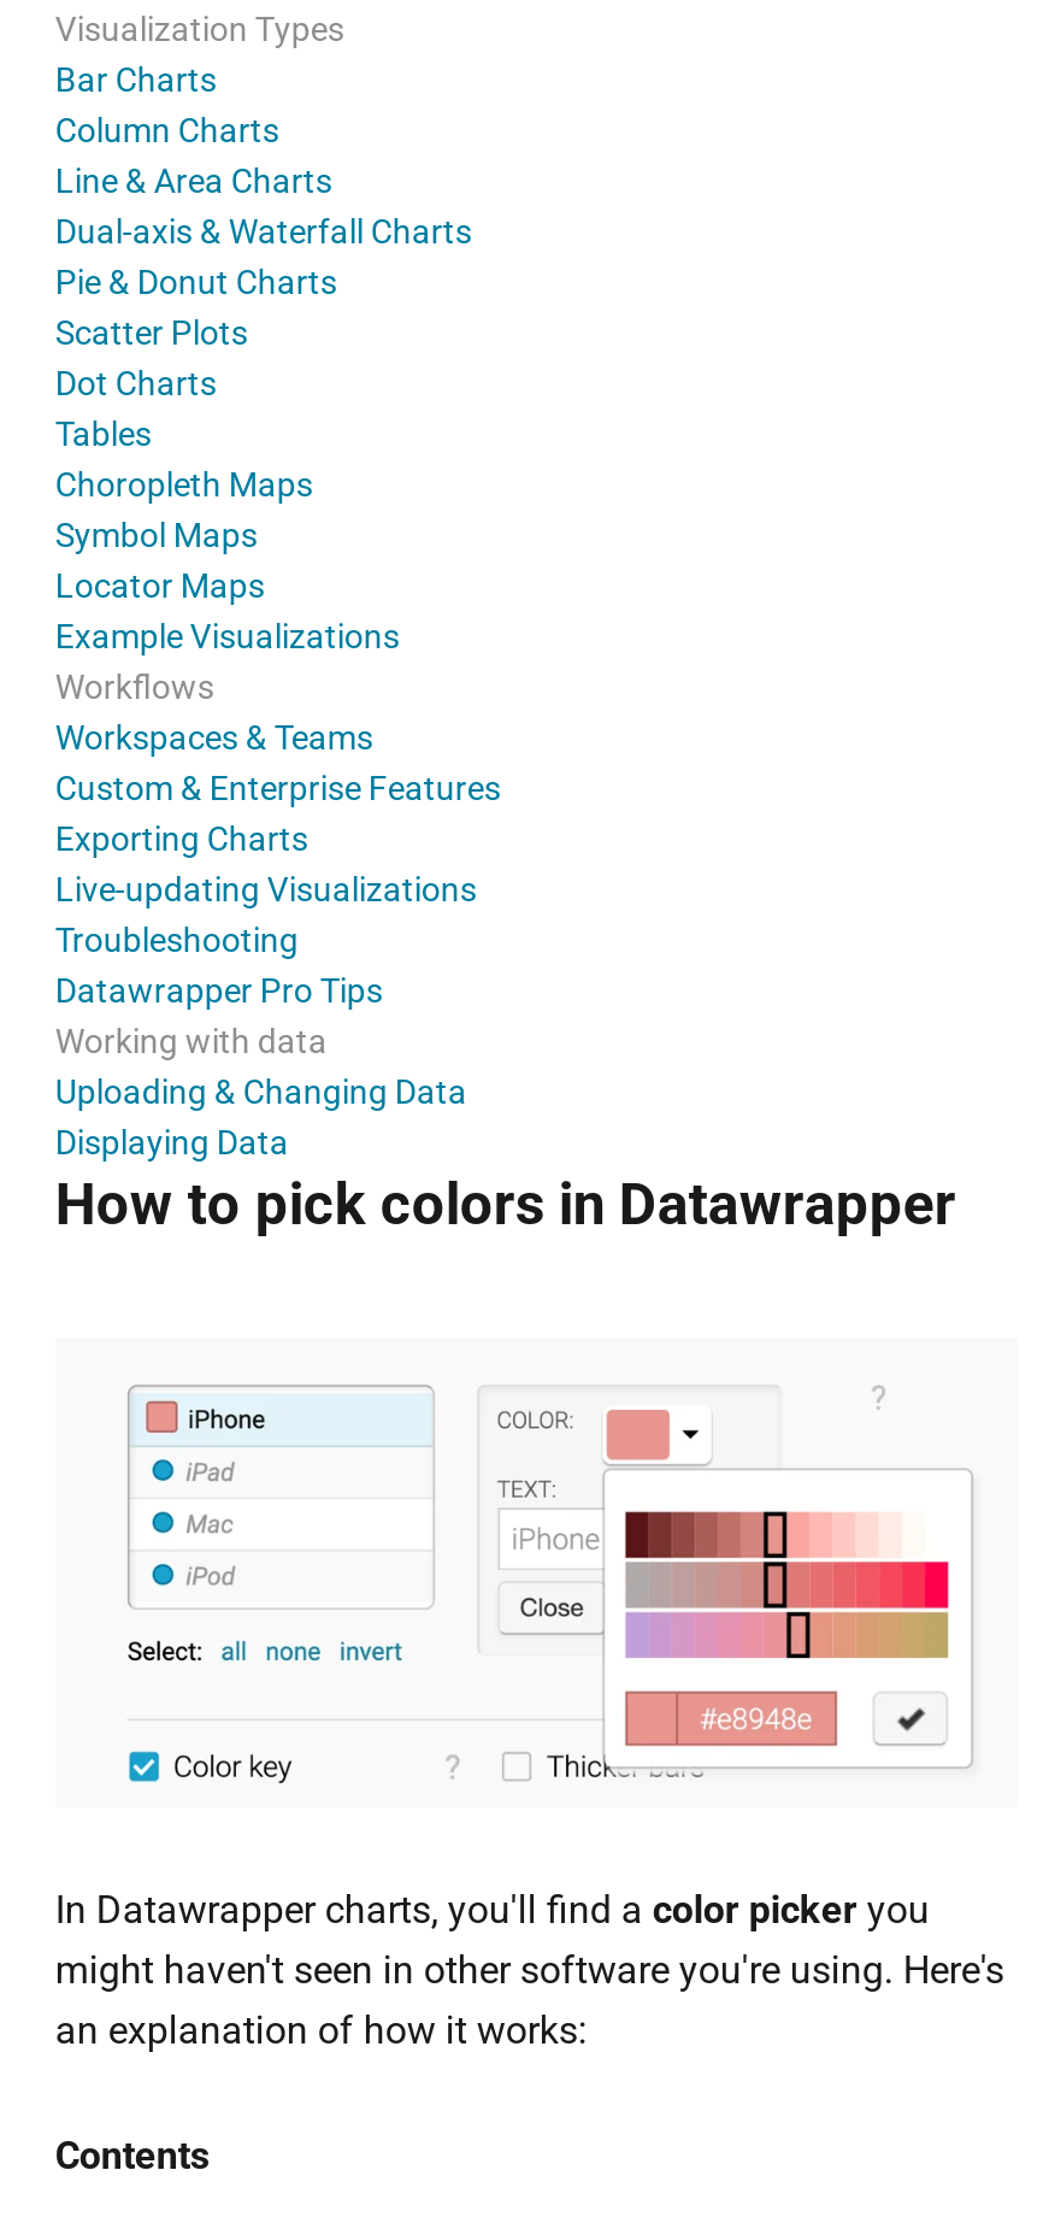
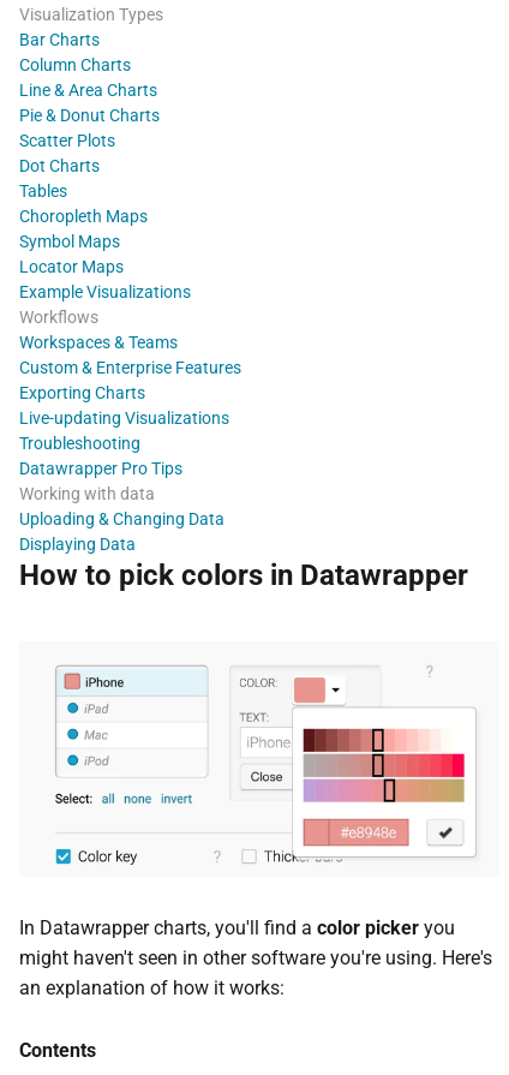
[55,212,472,250] Dual-axis & Waterfall Charts -> none

